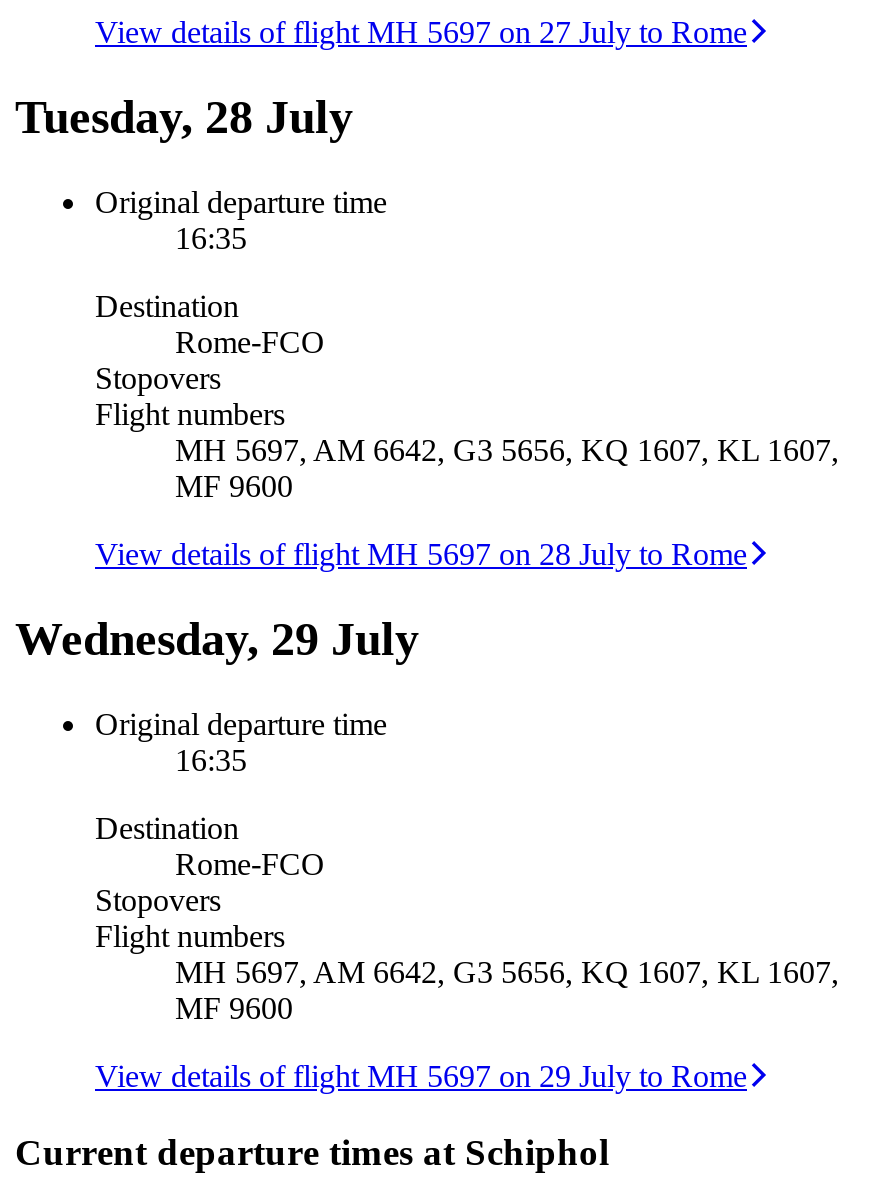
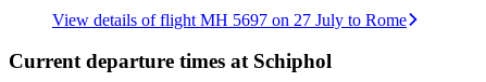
[15,91,839,1092] Tuesday, 28 July | Original departure time | 16:35 | Destination | Rome-FCO | Stopovers | Flight numbers | MH 5697, AM 6642, G3 5656, KQ 1607, KL 1607, | MF 9600 | View details of flight MH 5697 on 28 July to Rome | Wednesday, 29 July | Original departure time | 16:35 | Destination | Rome-FCO | Stopovers | Flight numbers | MH 5697, AM 6642, G3 5656, KQ 1607, KL 1607, | MF 9600 | View details of flight MH 5697 on 29 July to Rome -> none

